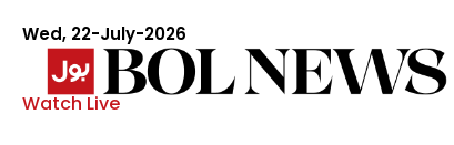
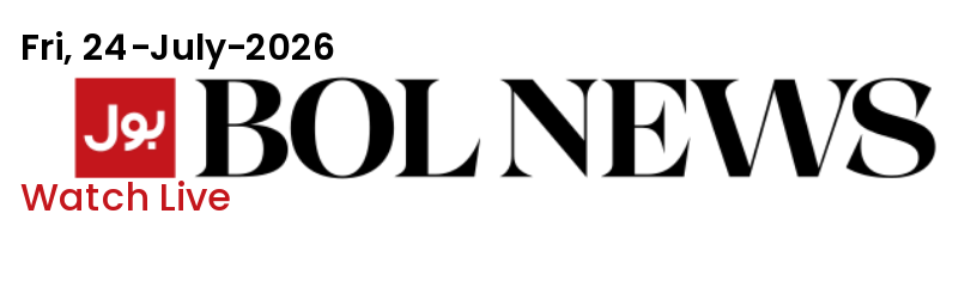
[22,22,186,45] Wed, 22-July-2026 -> [20,22,336,72] Fri, 24-July-2026

